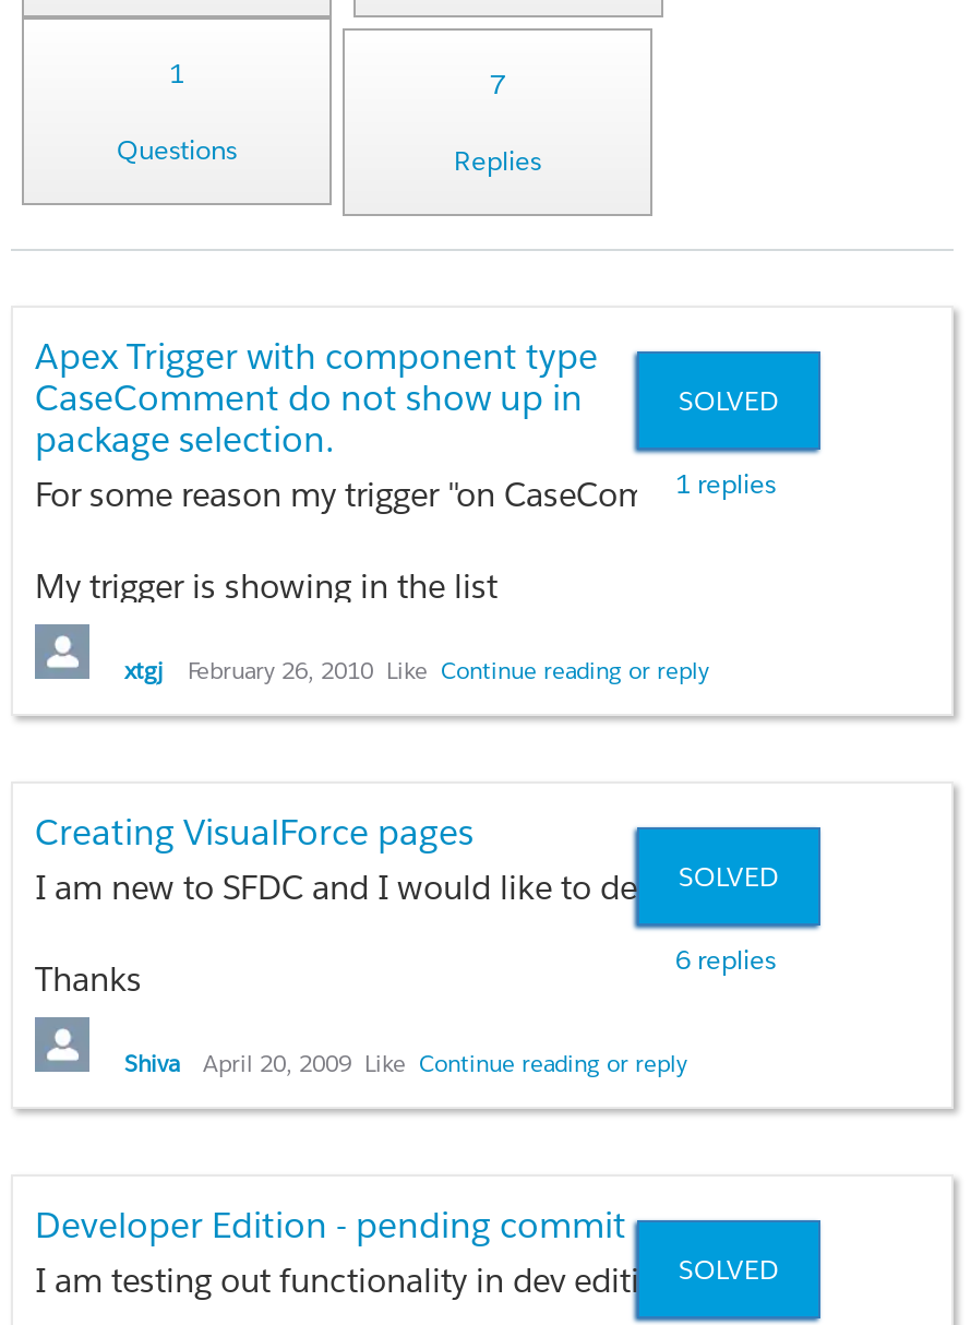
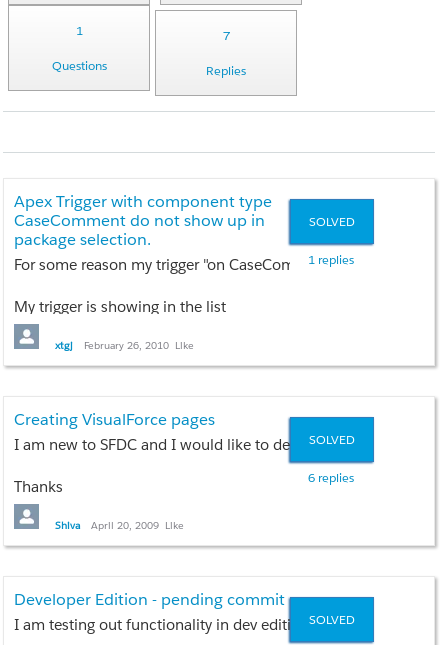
[188,657,709,685] February 26, 2010 Like Continue reading or reply -> [84,339,194,352] February 26, 2010 Like
[203,1050,687,1078] April 20, 2009 Like Continue reading or reply -> [91,519,184,532] April 20, 2009 Like

